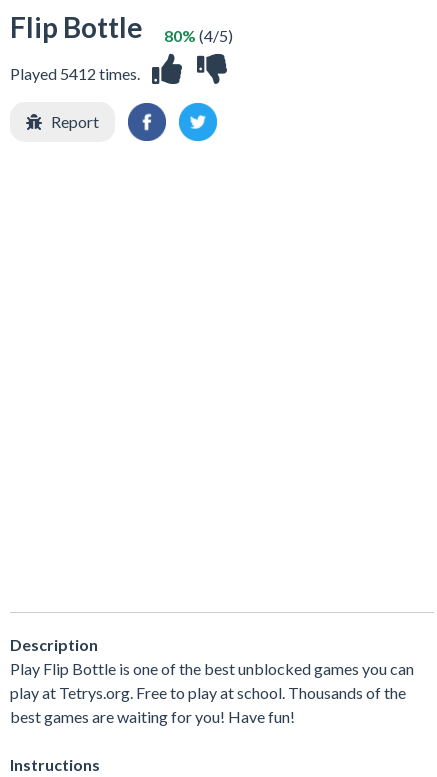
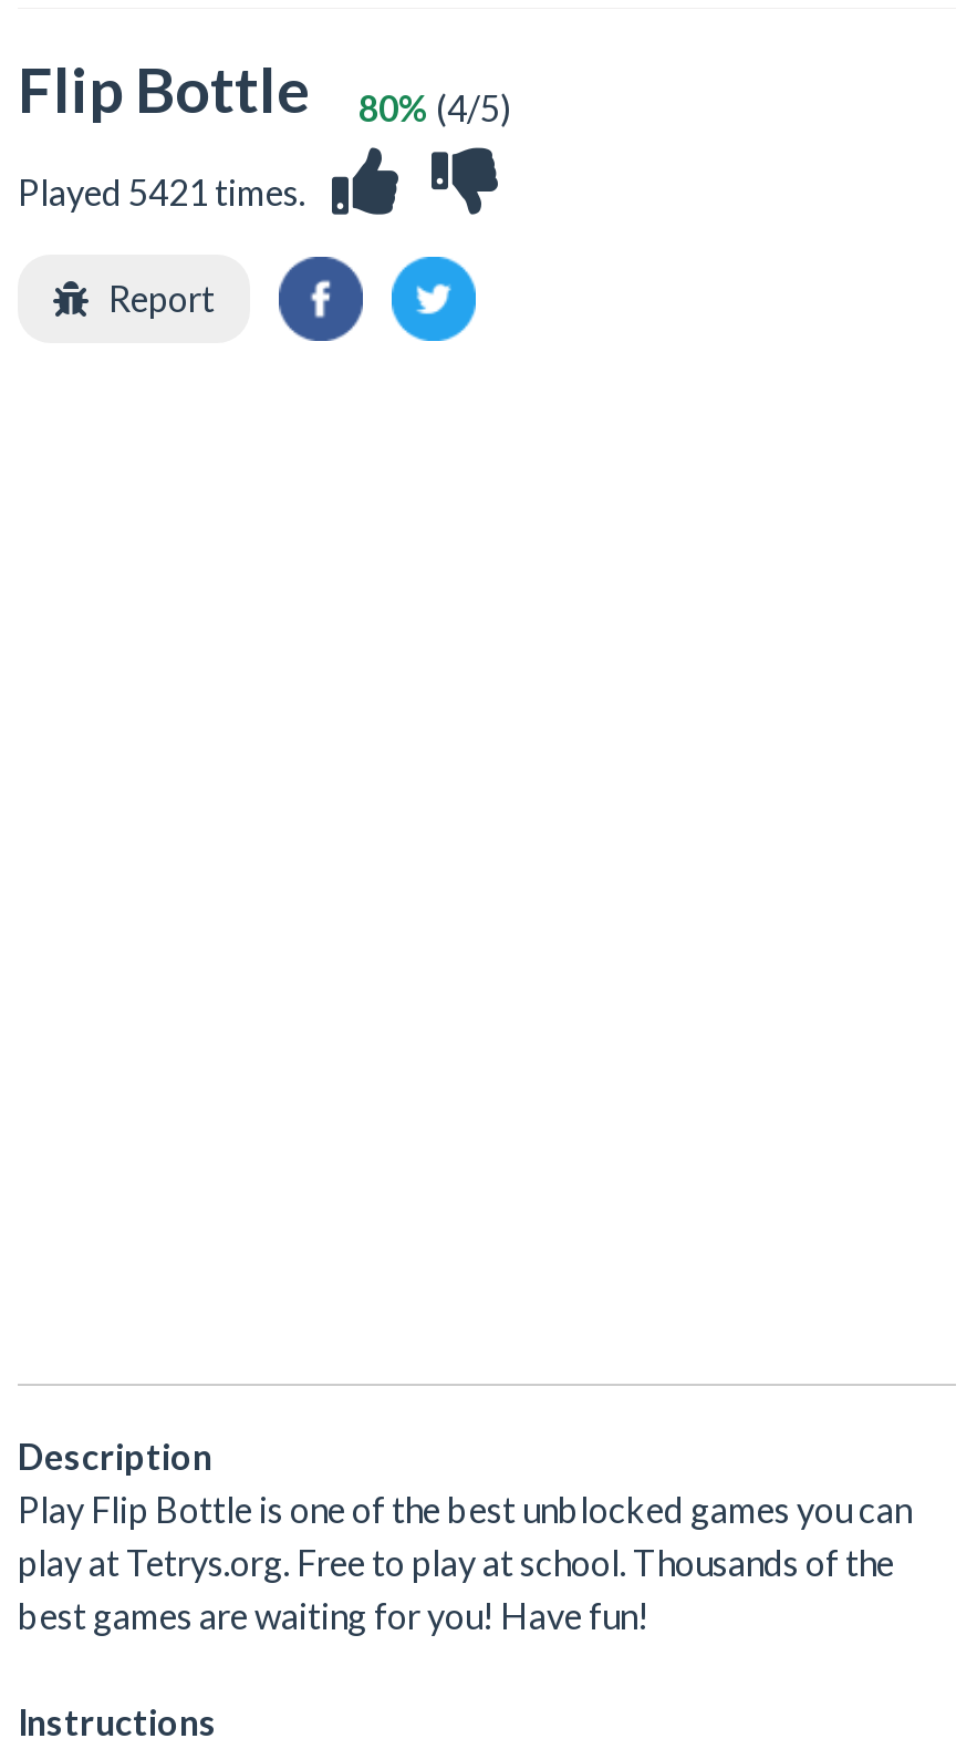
[10,64,140,83] Played 5412 times. -> [18,170,305,213] Played 5421 times.

